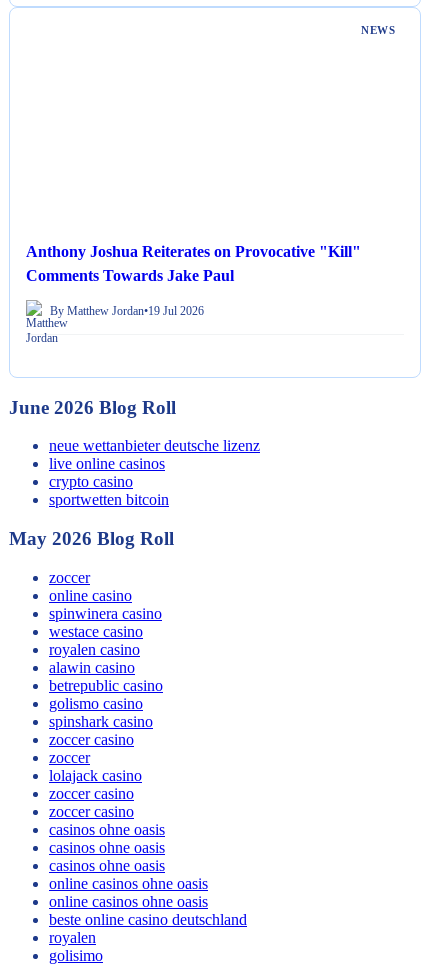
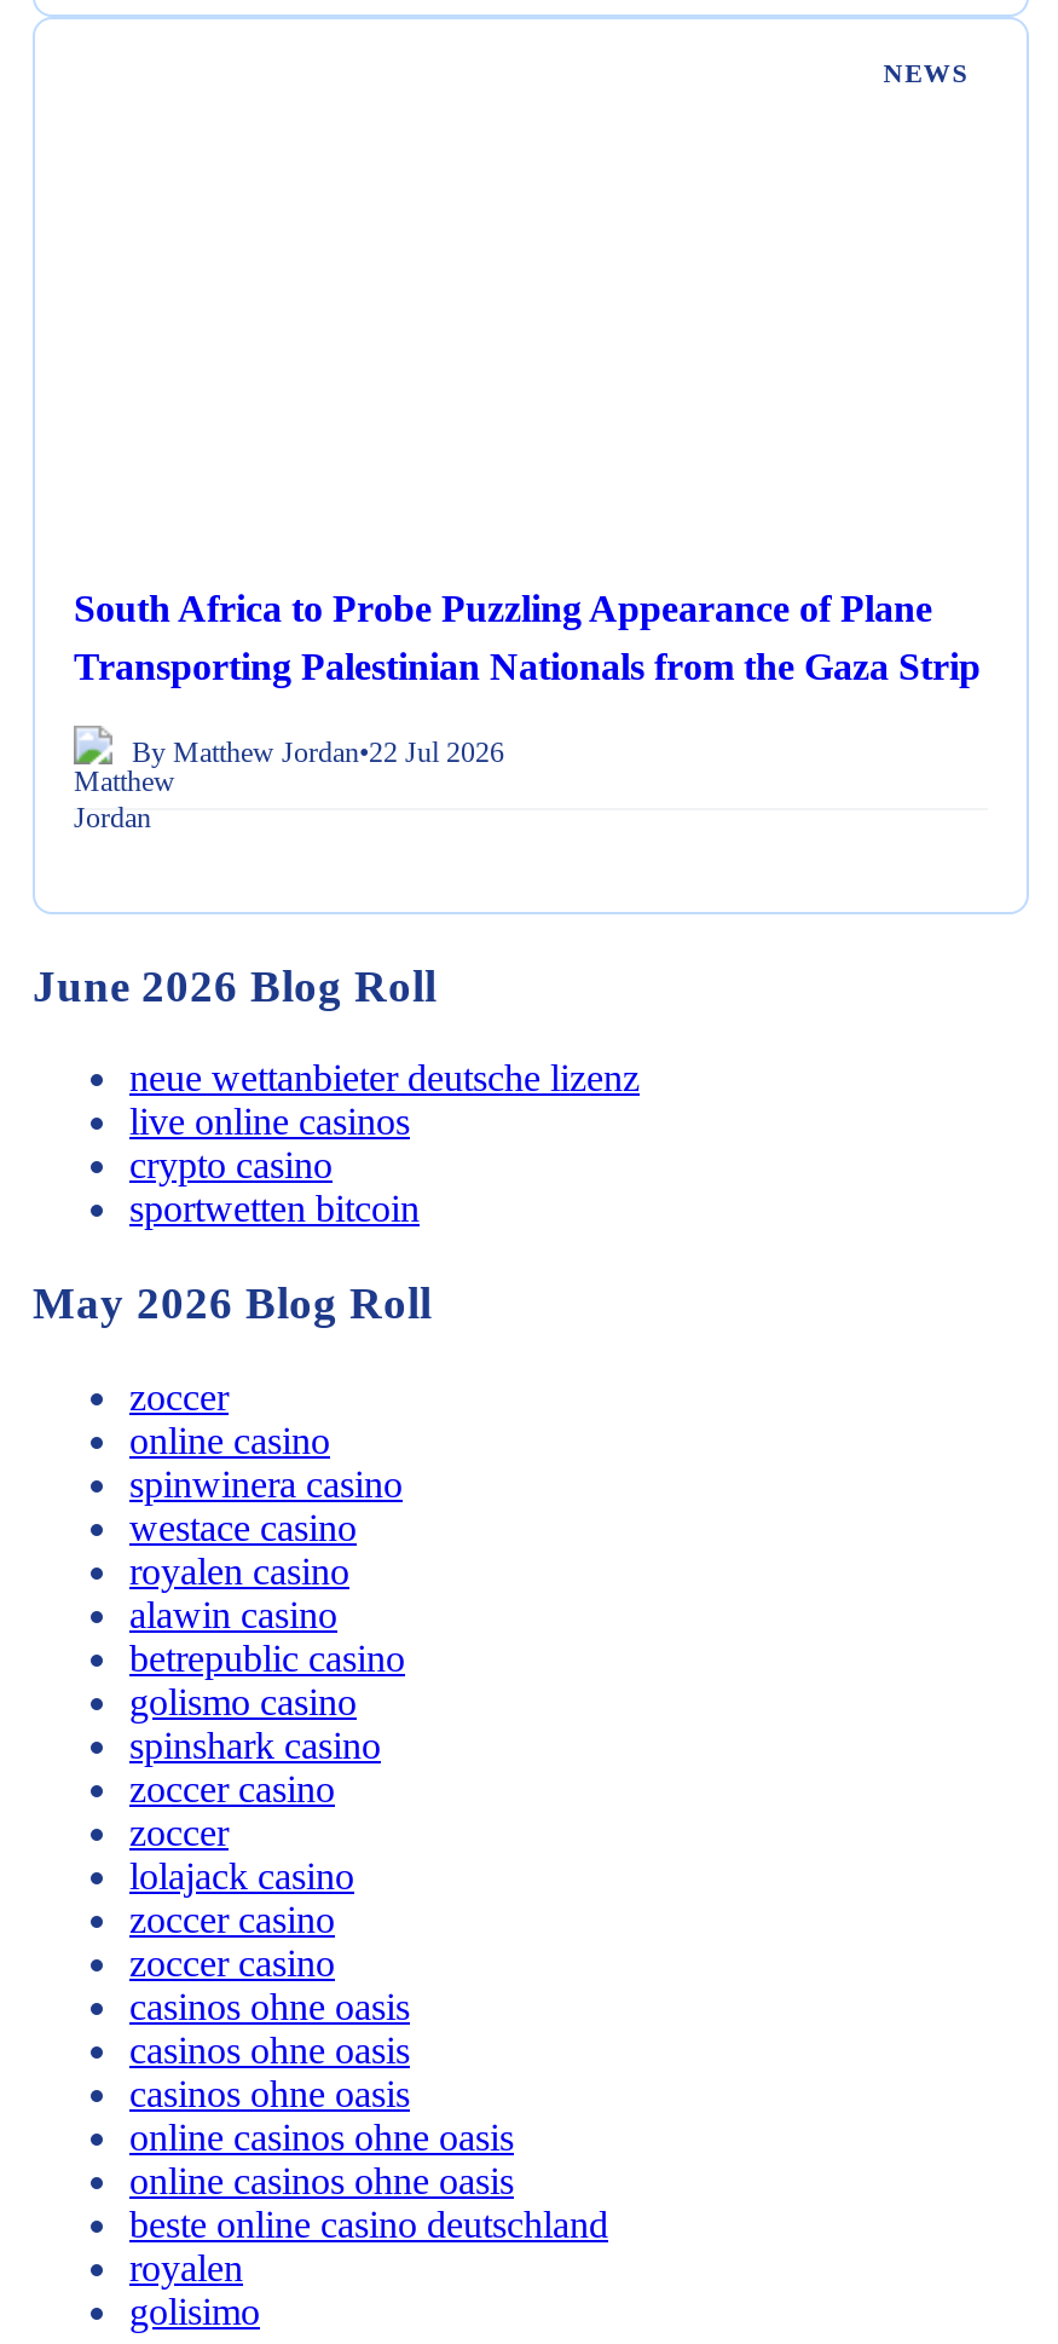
[26,243,361,284] Anthony Joshua Reiterates on Provocative "Kill" | Comments Towards Jake Paul -> [74,587,981,687] South Africa to Probe Puzzling Appearance of Plane | Transporting Palestinian Nationals from the Gaza Strip
[50,304,204,318] By Matthew Jordan•19 Jul 2026 -> [132,736,504,770] By Matthew Jordan•22 Jul 2026

